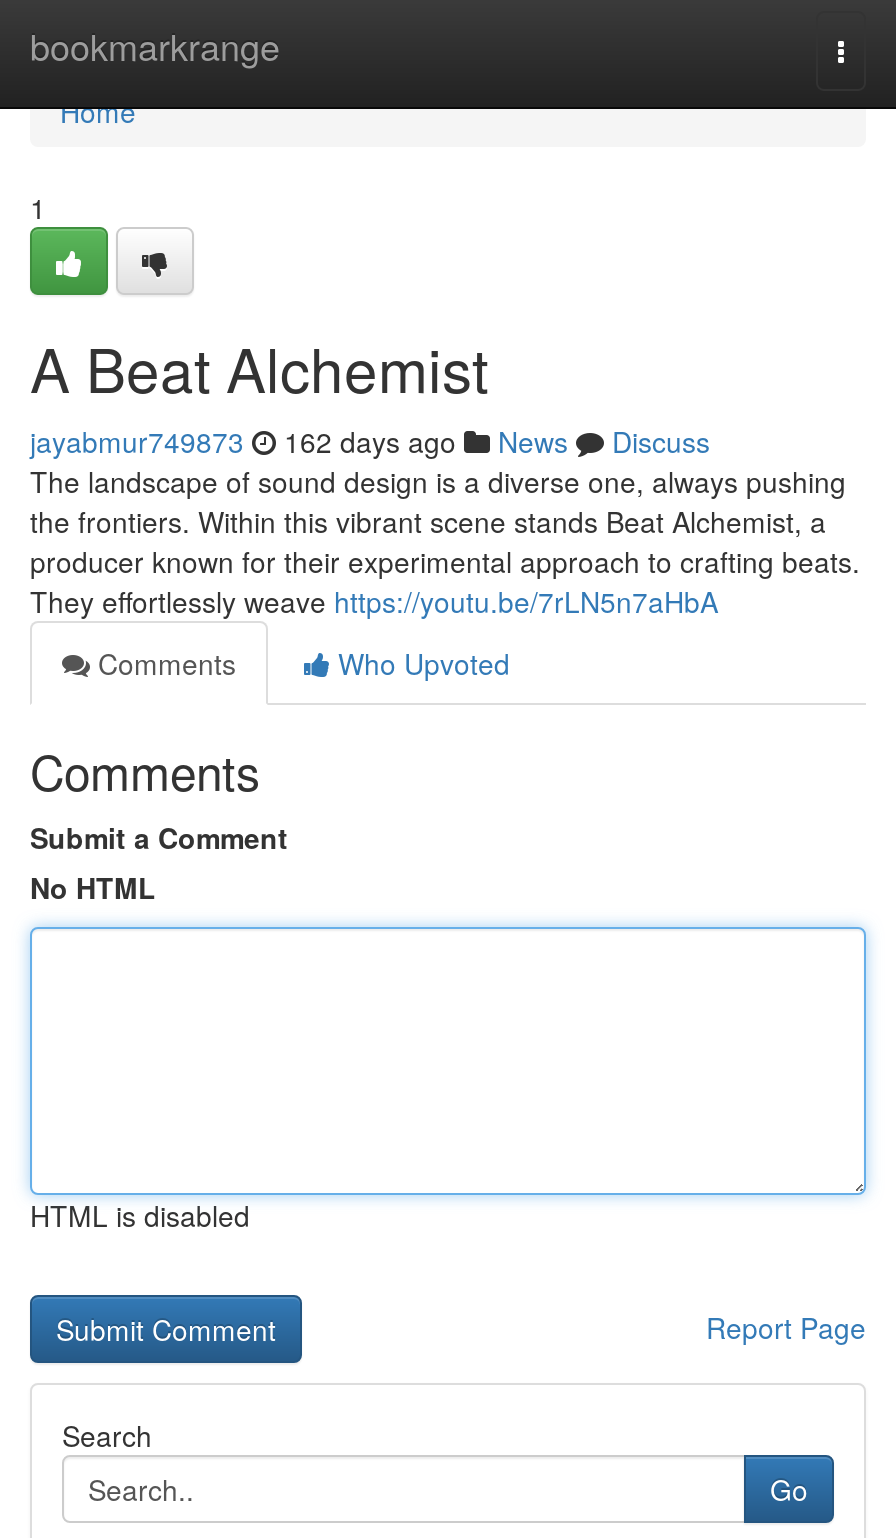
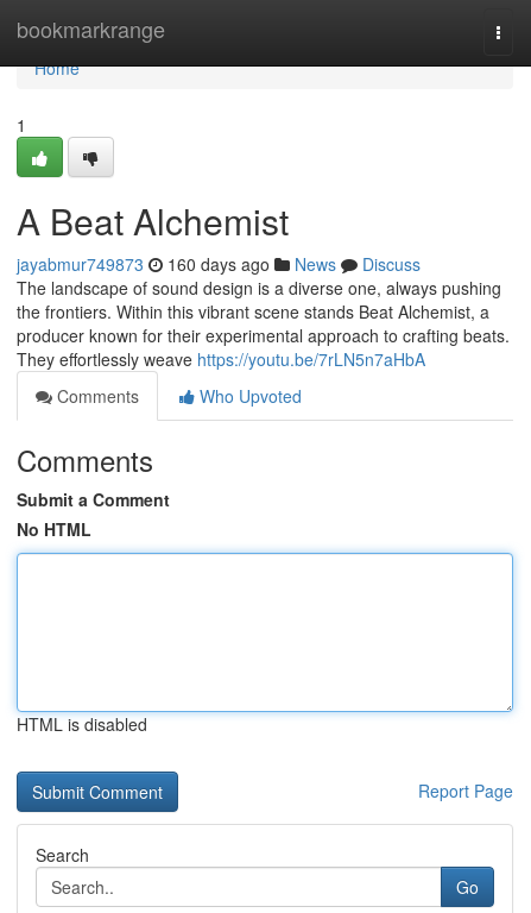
[30,421,710,461] jayabmur749873 162 days ago News Discuss -> [17,252,421,276] jayabmur749873 160 days ago News Discuss

